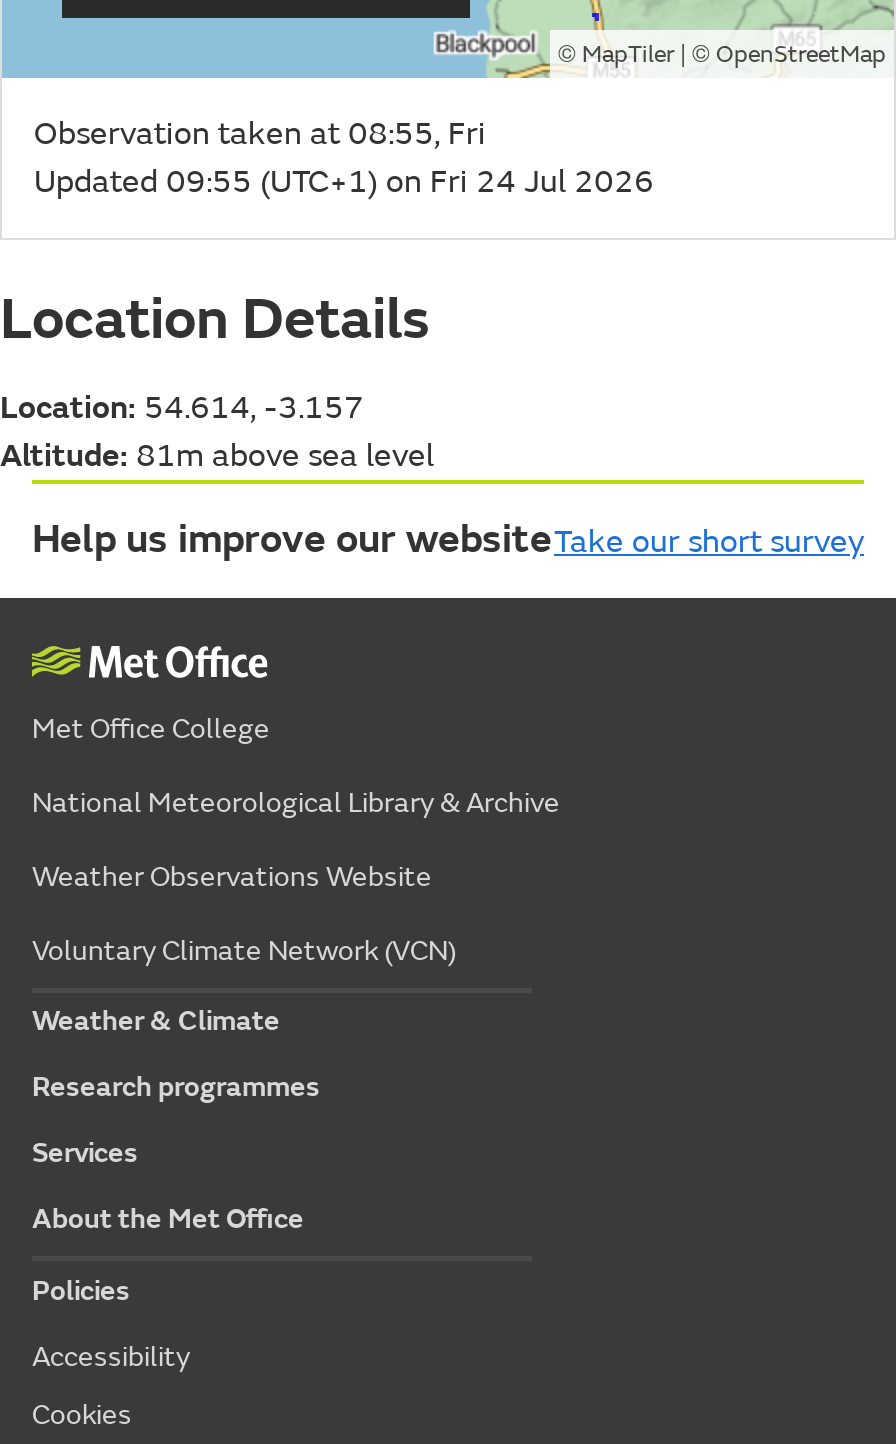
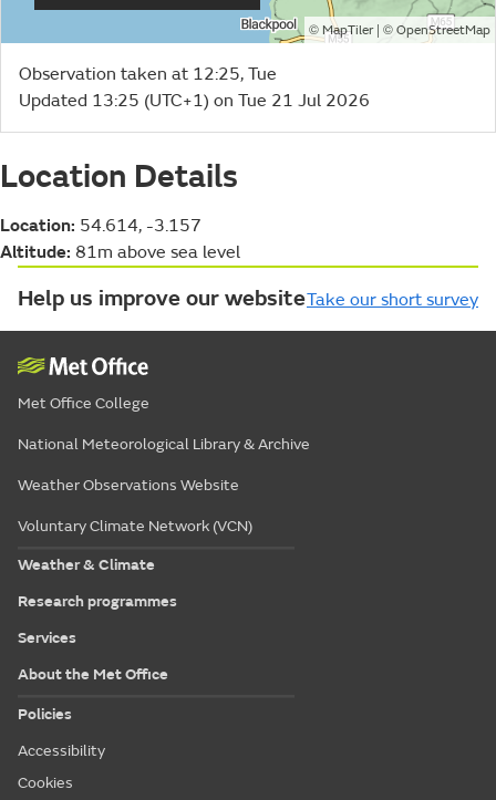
[34,114,486,154] Observation taken at 08:55, Fri -> [19,63,277,85] Observation taken at 12:25, Tue
[34,162,654,202] Updated 09:55 (UTC+1) on Fri 24 Jul 2026 -> [19,89,370,112] Updated 13:25 (UTC+1) on Tue 21 Jul 2026

